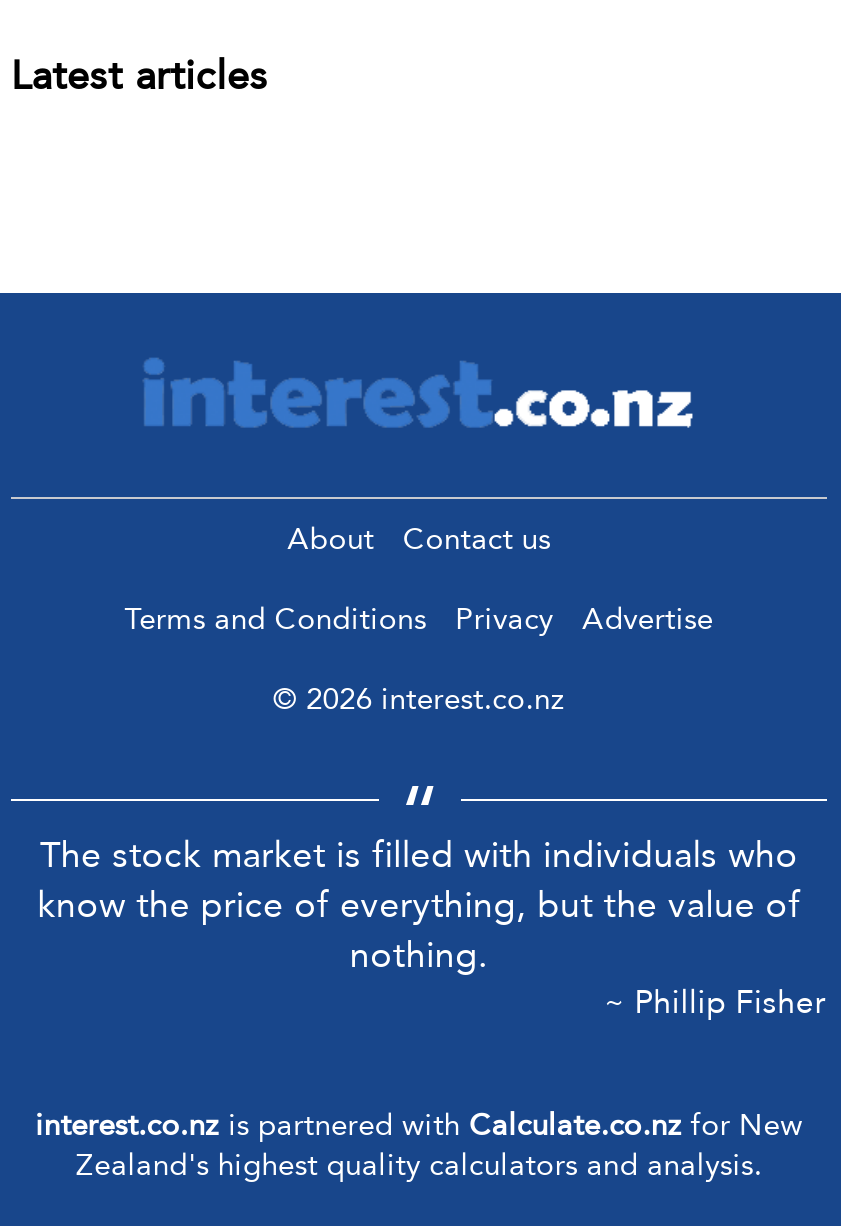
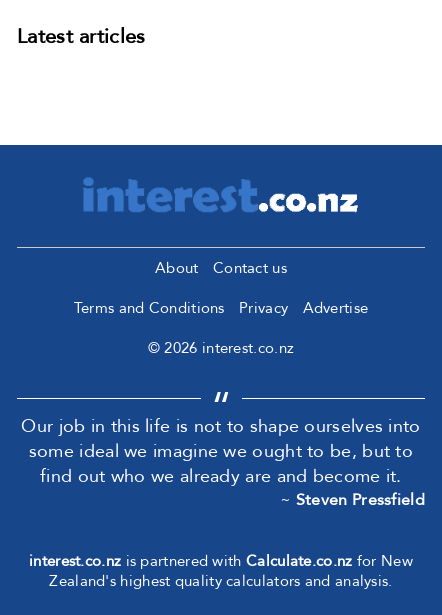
[37,831,827,1025] The stock market is filled with individuals who | know the price of everything, but the value of | nothing. | ~ Phillip Fisher -> [21,414,425,511] Our job in this life is not to shape ourselves into | some ideal we imagine we ought to be, but to | find out who we already are and become it. | ~ Steven Pressfield

